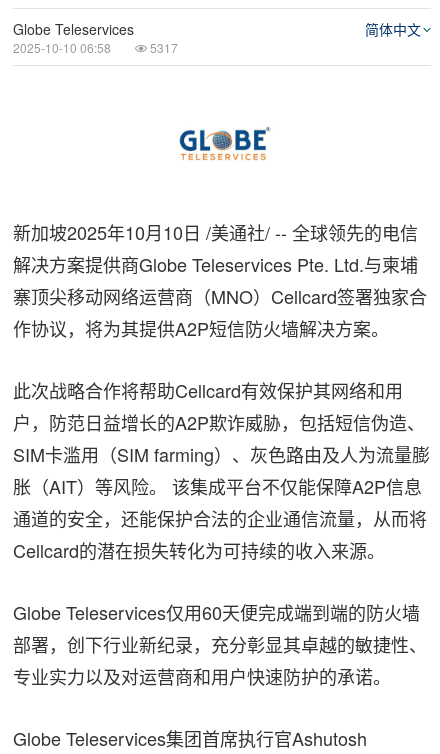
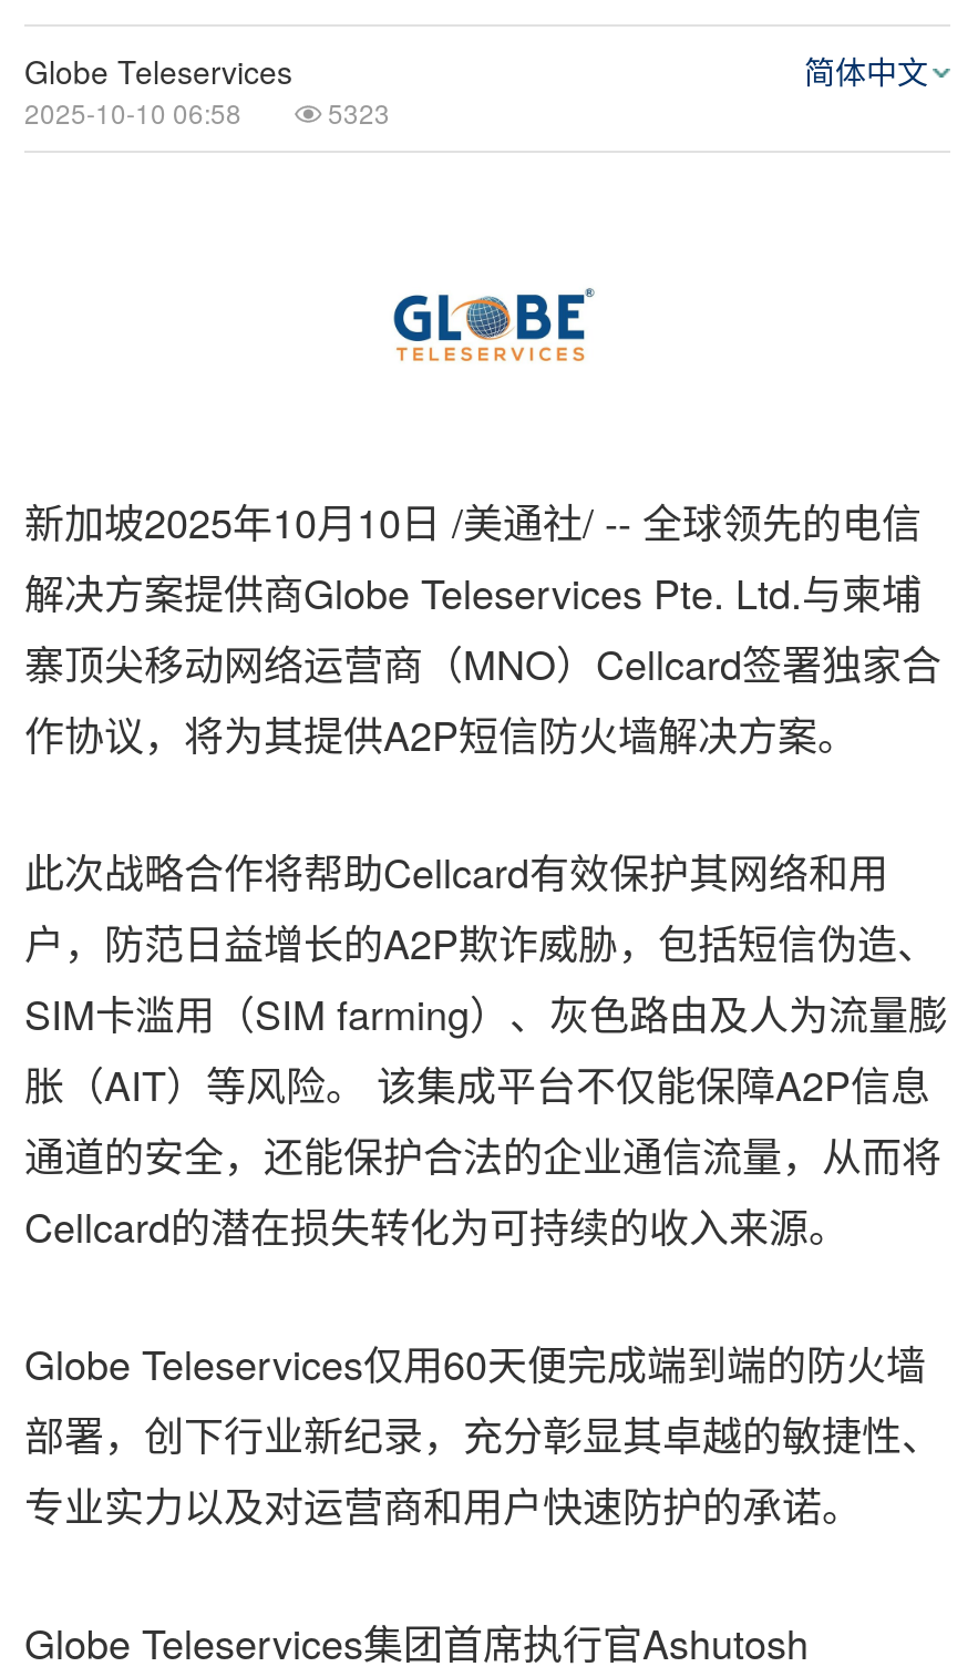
[147,39,178,56] 5317 -> [321,93,390,131] 5323

